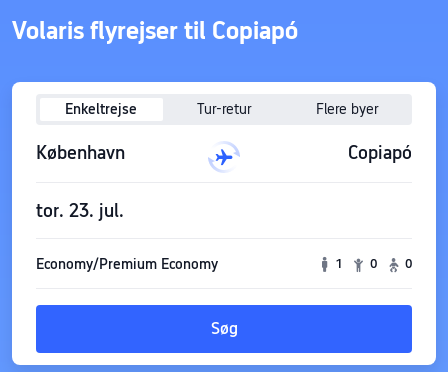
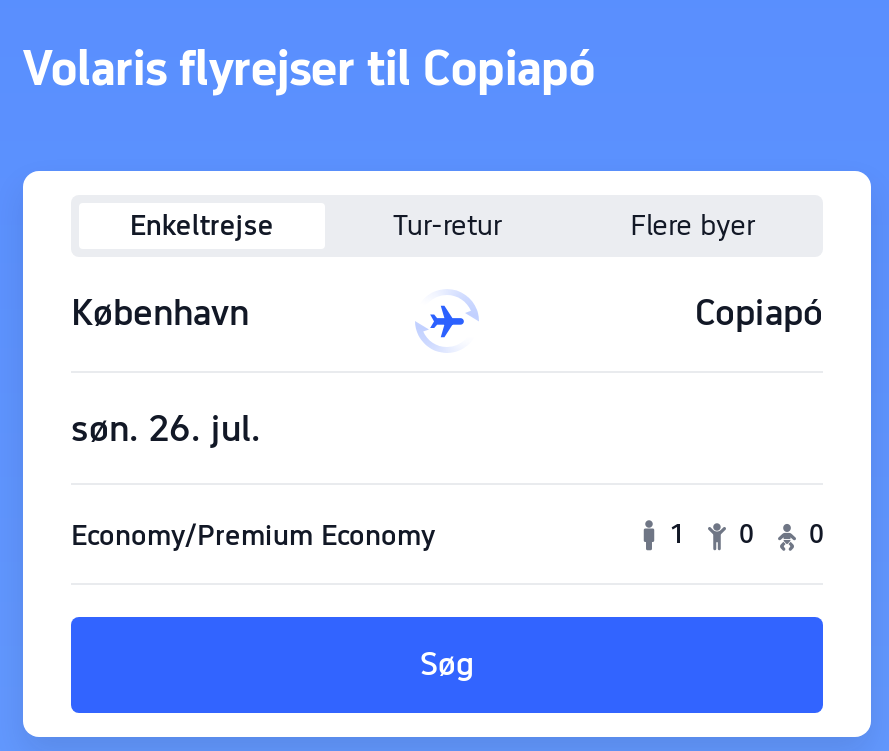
[36,199,124,220] tor. 23. jul. -> [71,406,261,448] søn. 26. jul.

